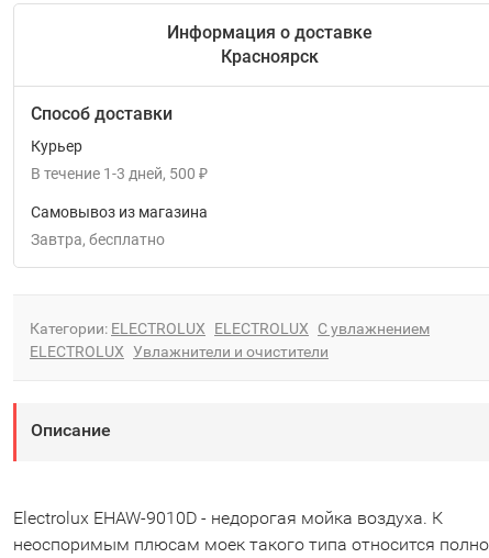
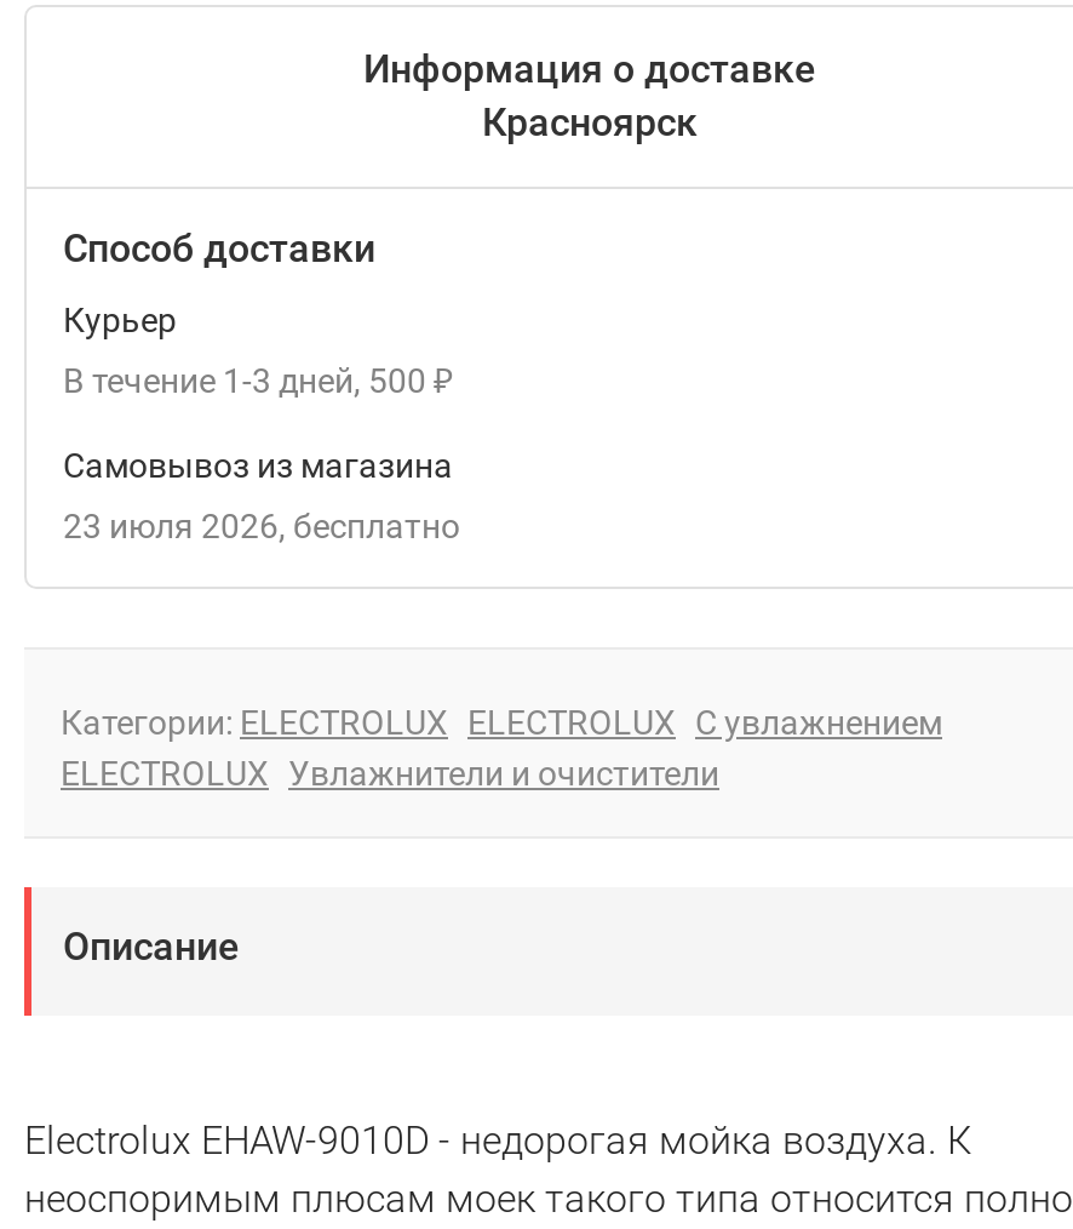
[31,231,82,248] Завтра -> [63,507,279,545] 23 июля 2026

